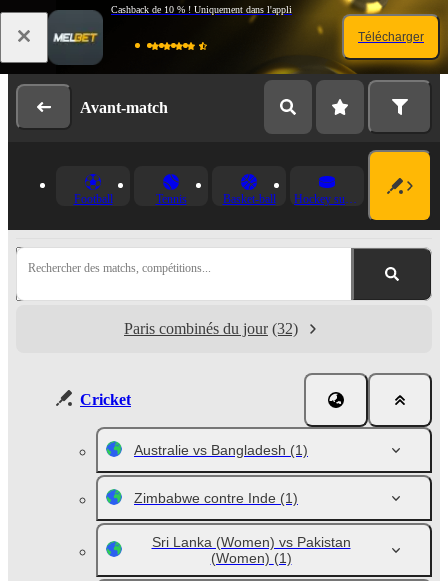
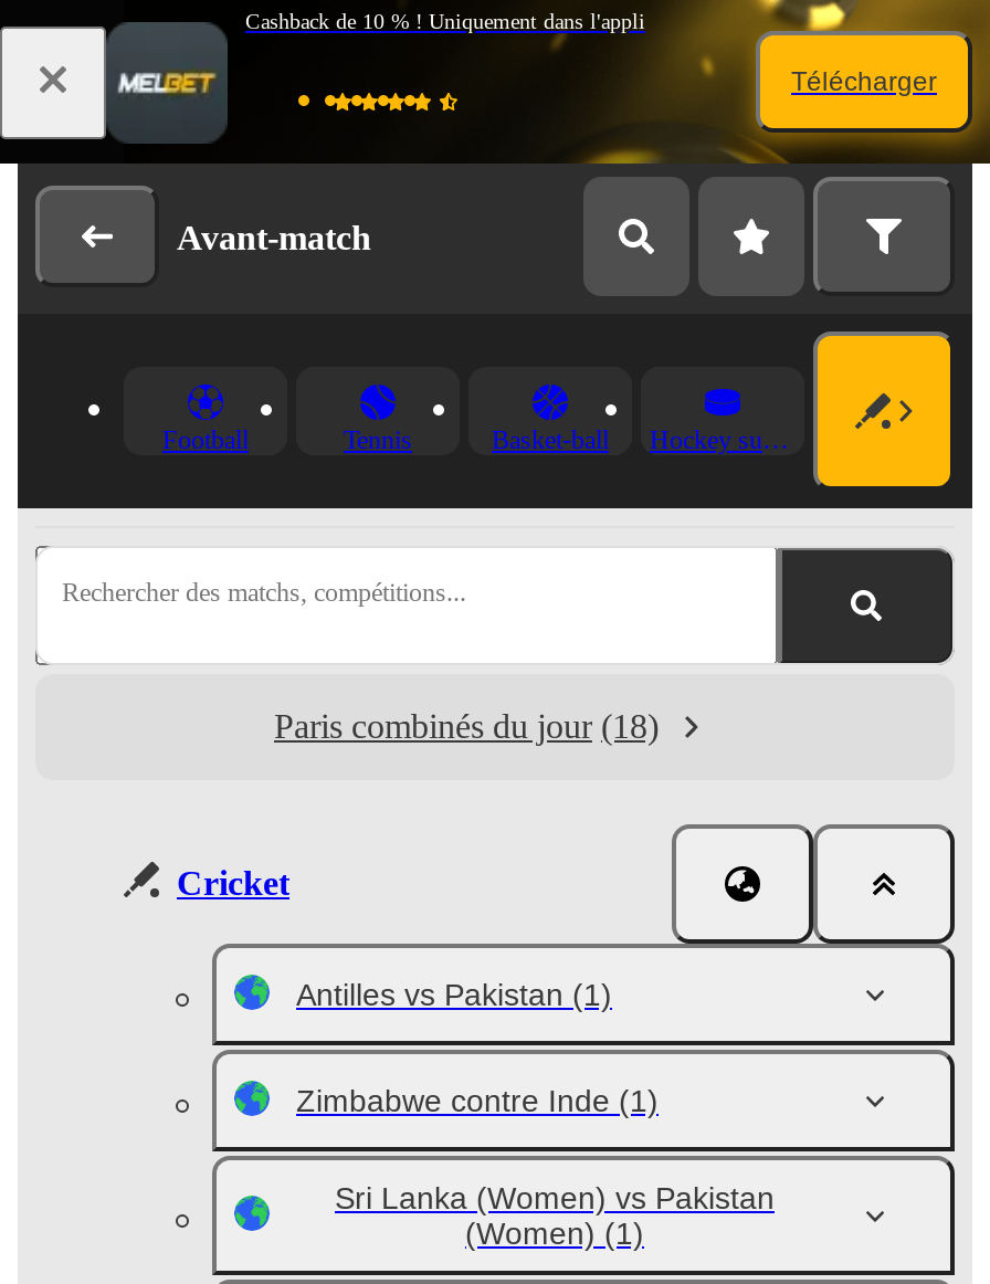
[124,320,298,337] Paris combinés du jour (32) -> [274,707,659,745] Paris combinés du jour (18)
[134,442,308,458] Australie vs Bangladesh (1) -> [296,977,612,1012] Antilles vs Pakistan (1)

